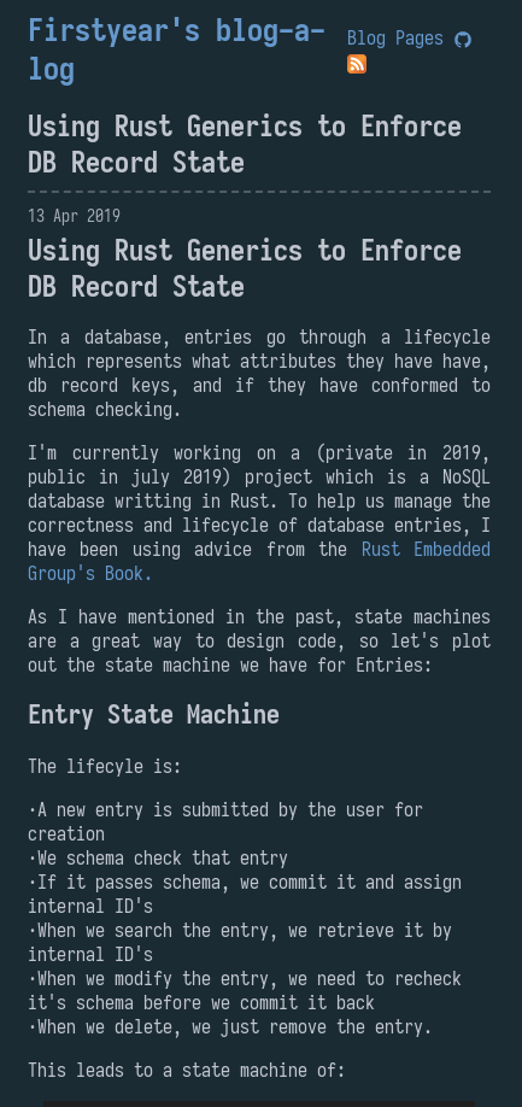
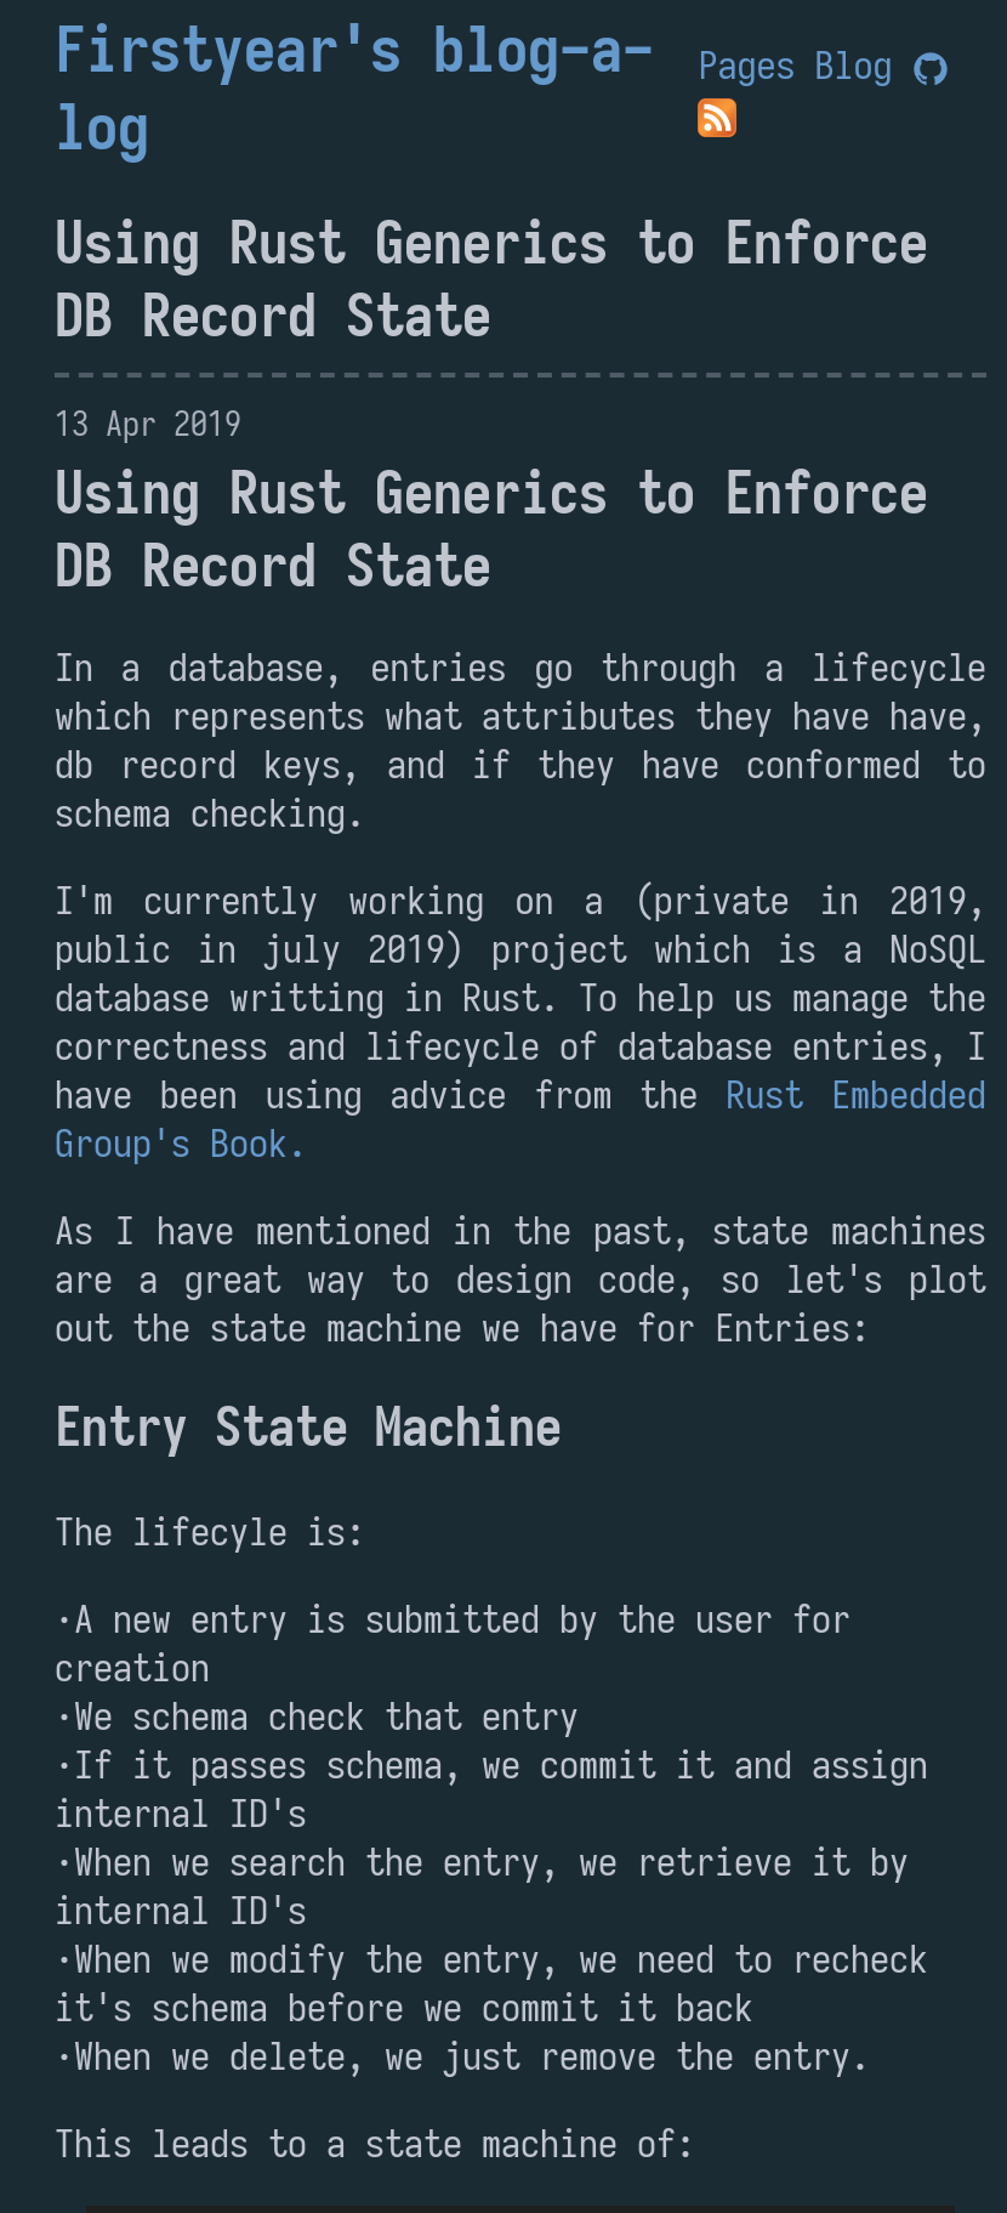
[348,25,444,49] Blog Pages -> [698,40,892,89] Pages Blog

